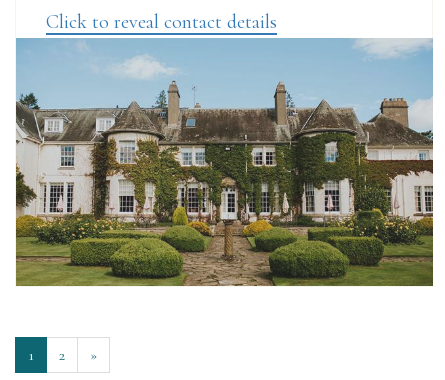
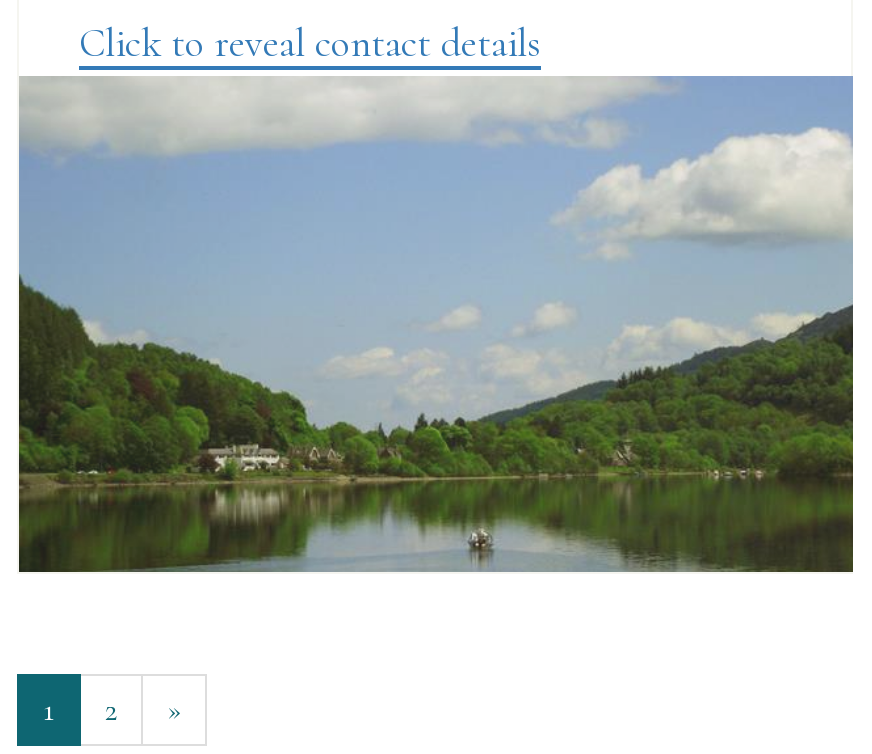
[15,38,434,287] [image] -> [17,76,853,574] [image]

